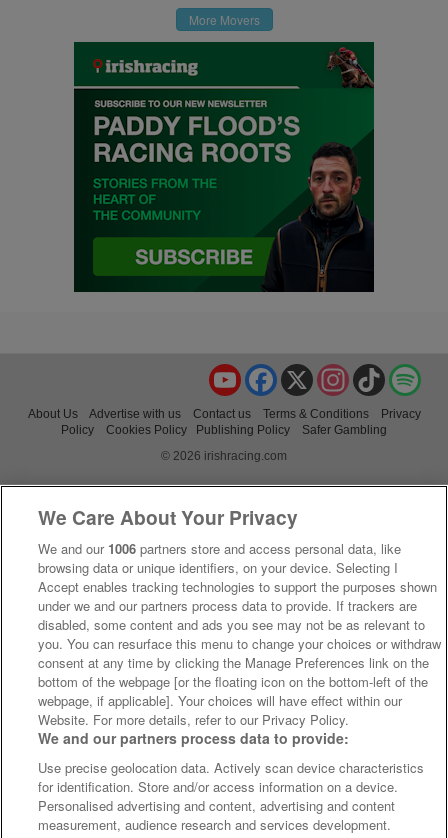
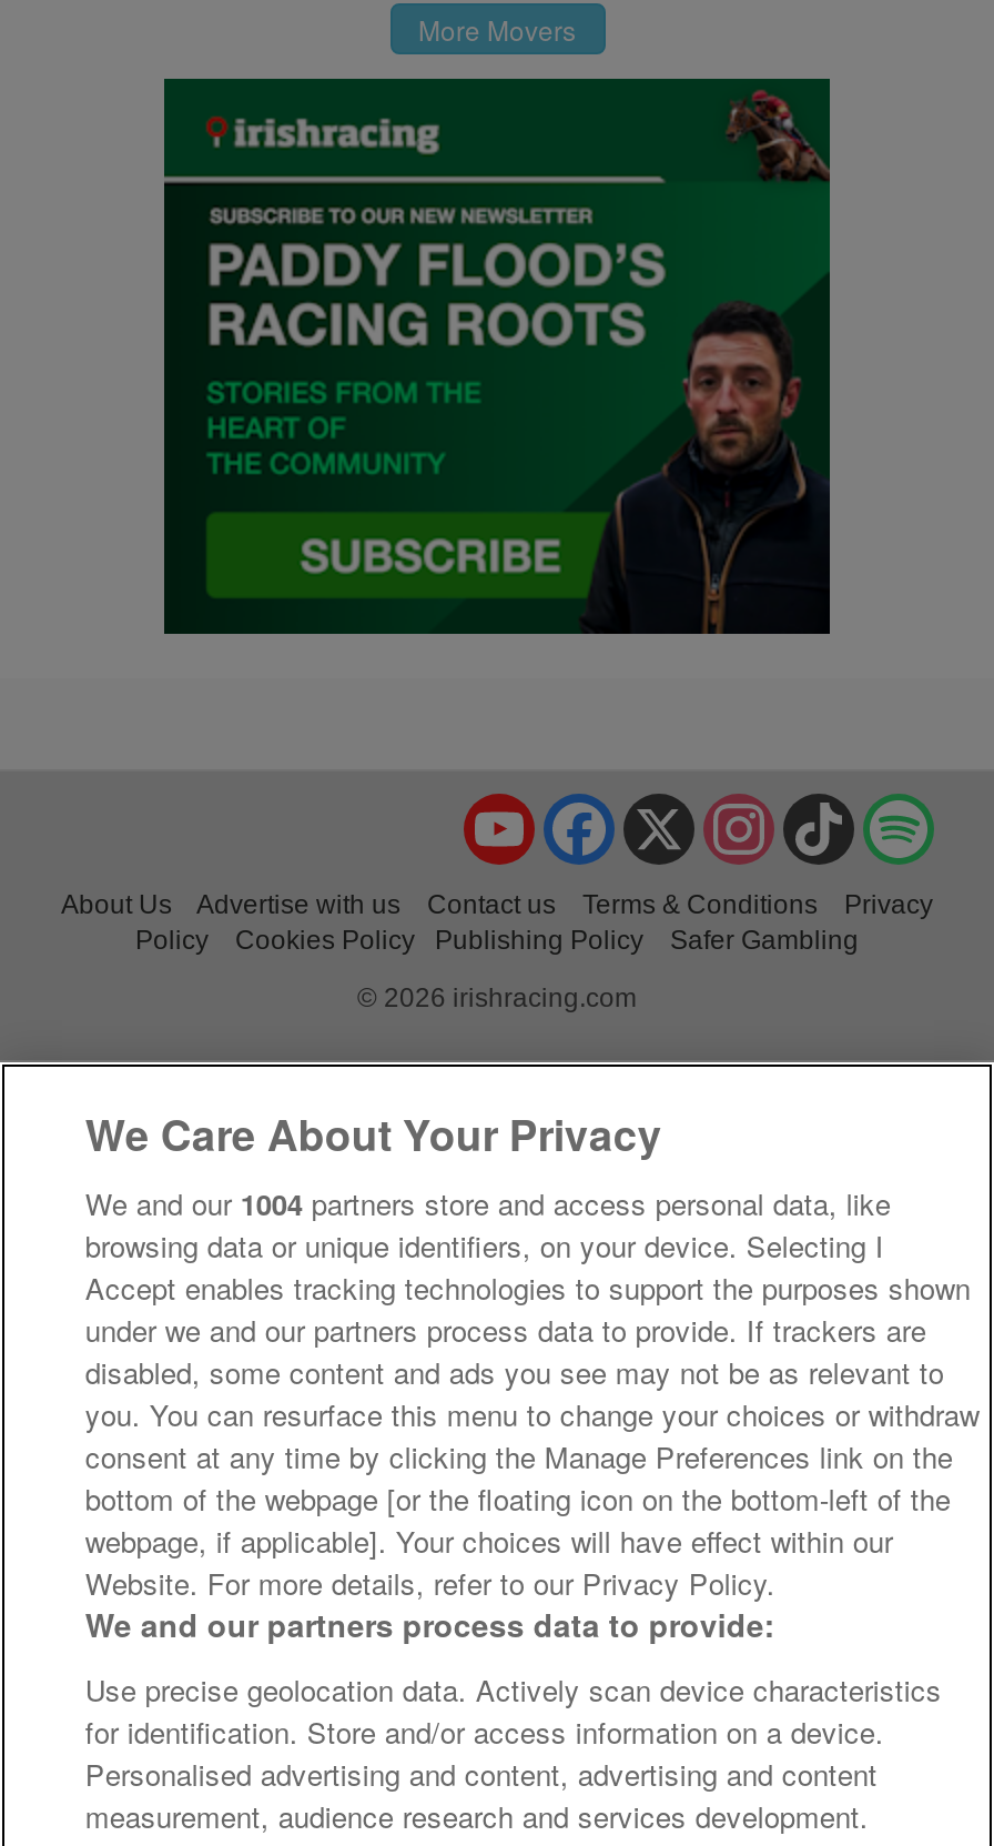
[38,539,401,558] We and our 1006 partners store and access personal data, like -> [85,1182,891,1224] We and our 1004 partners store and access personal data, like

